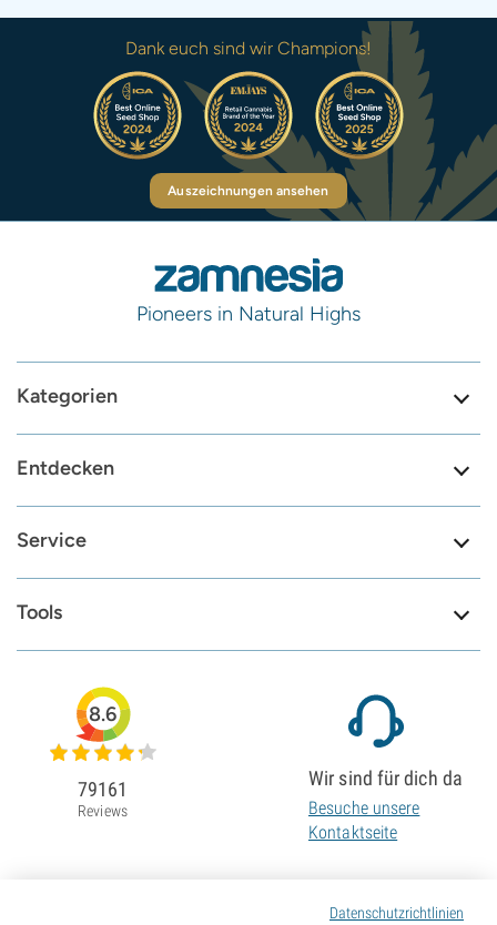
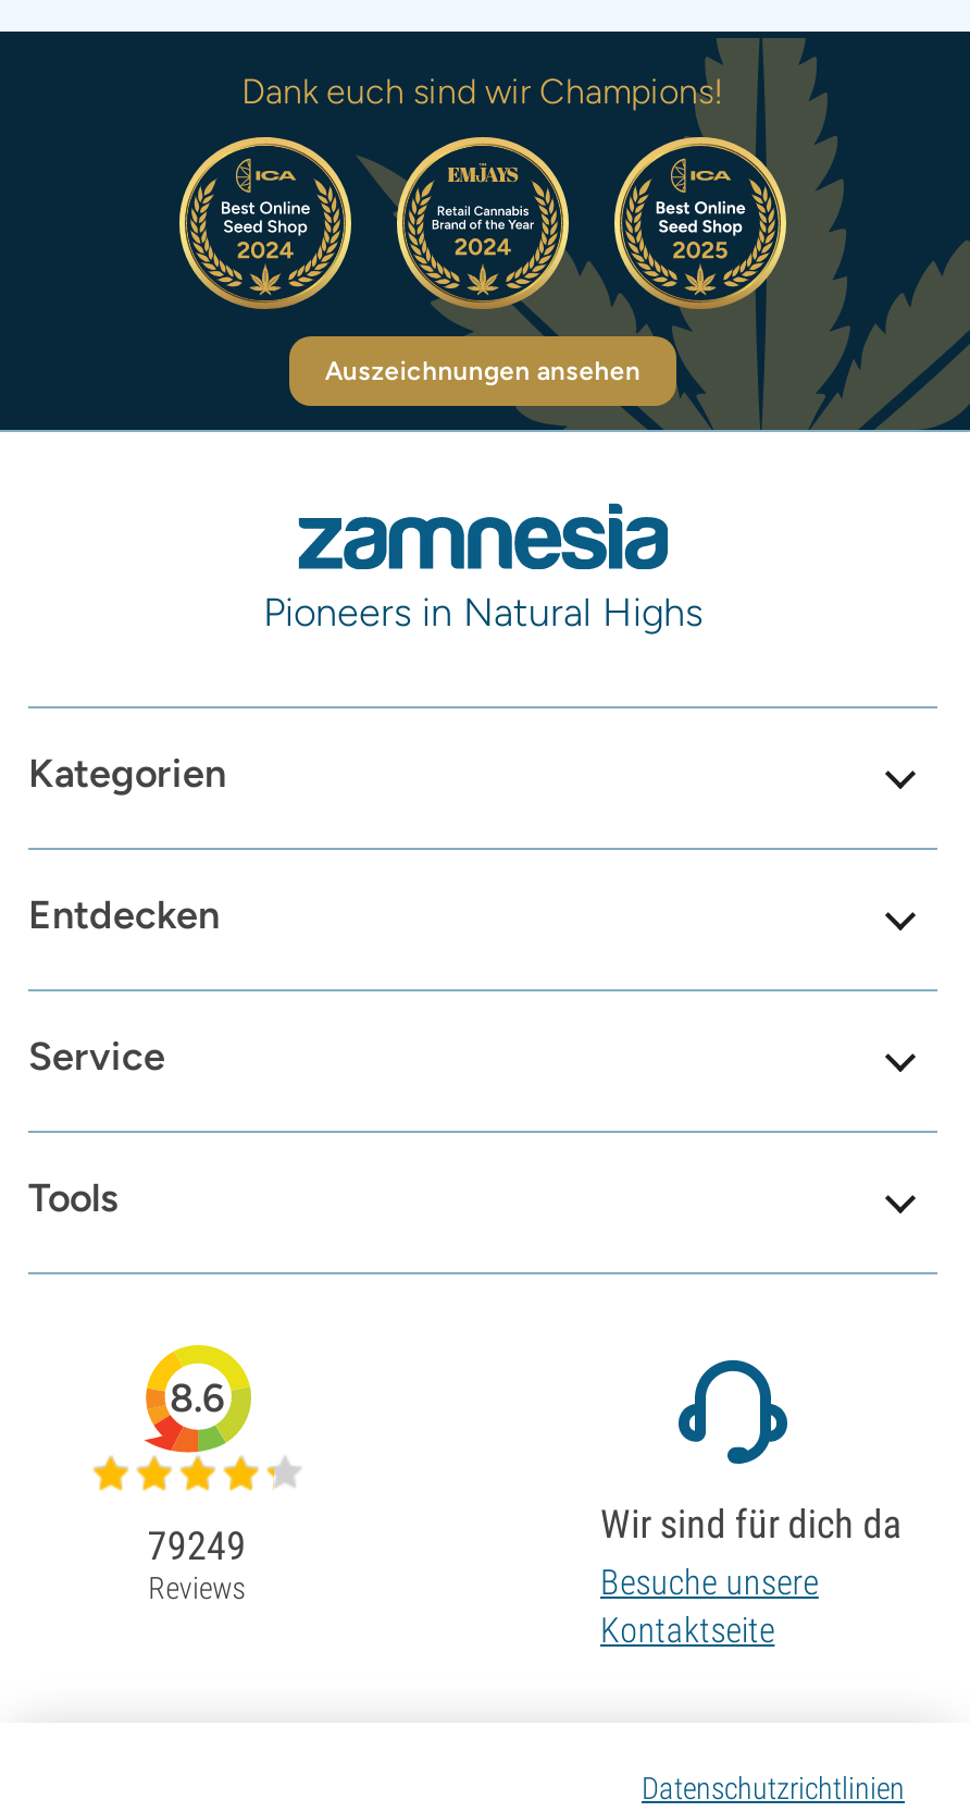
[77,777,128,801] 79161 -> [147,1523,246,1568] 79249

